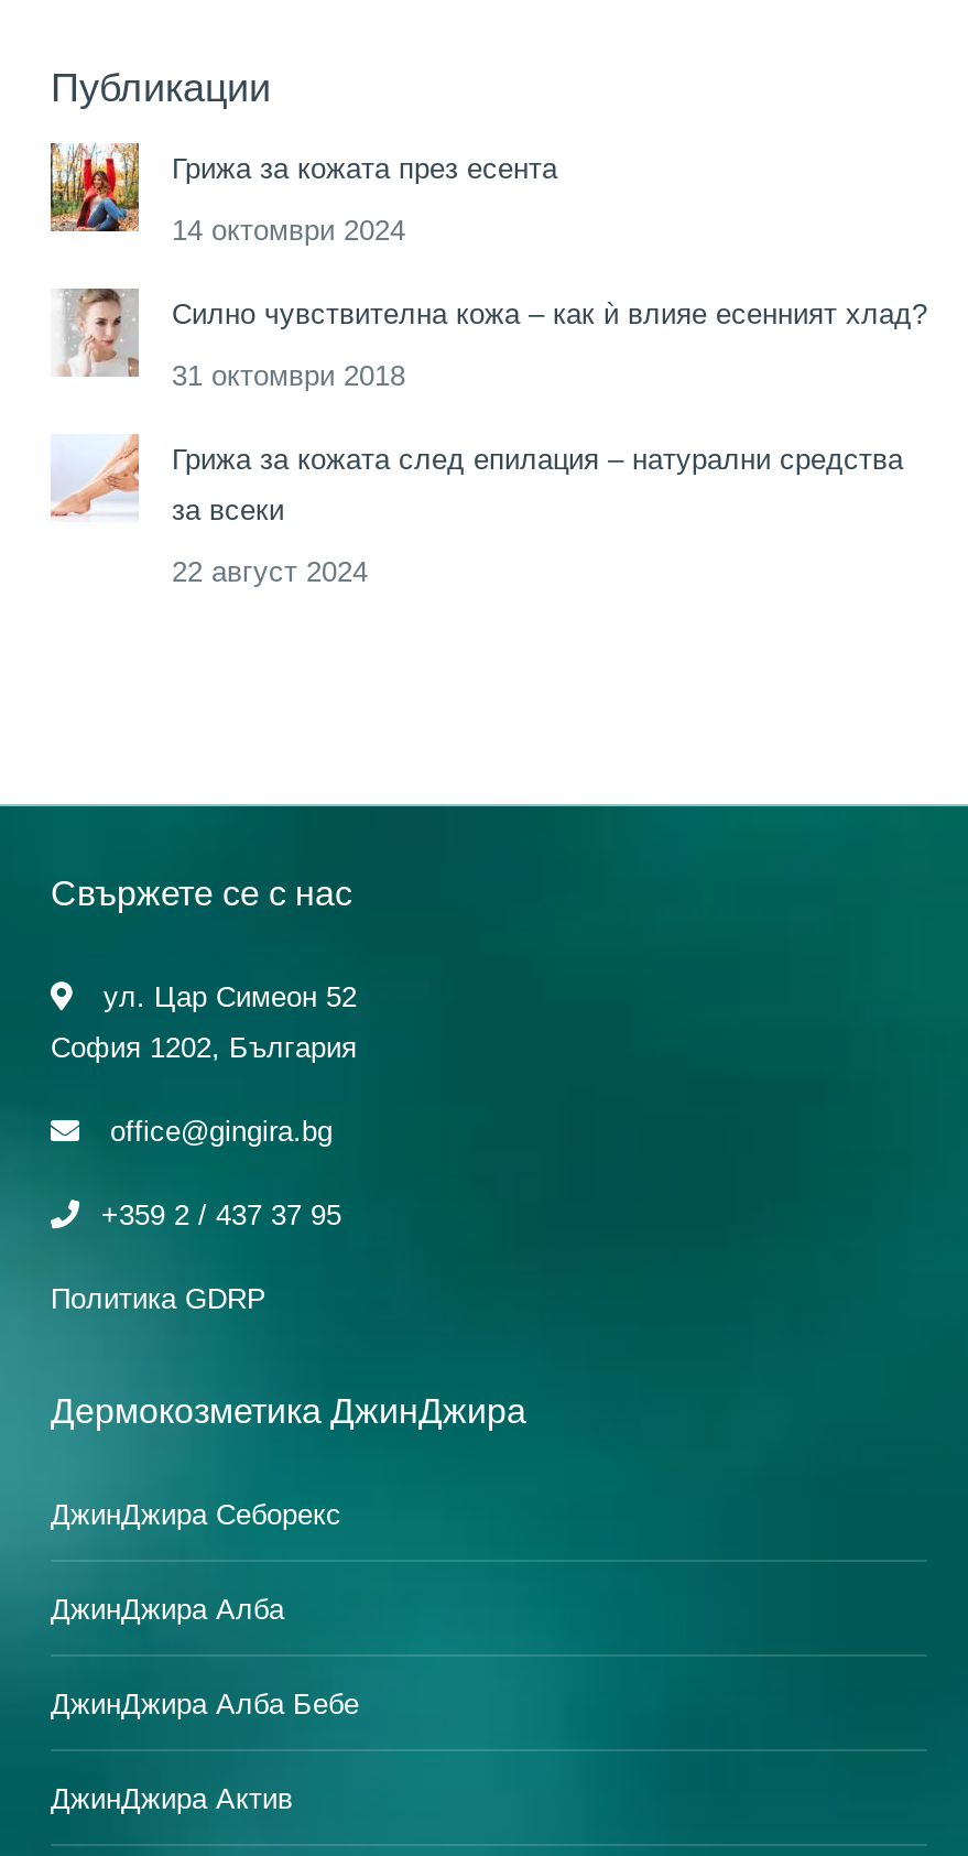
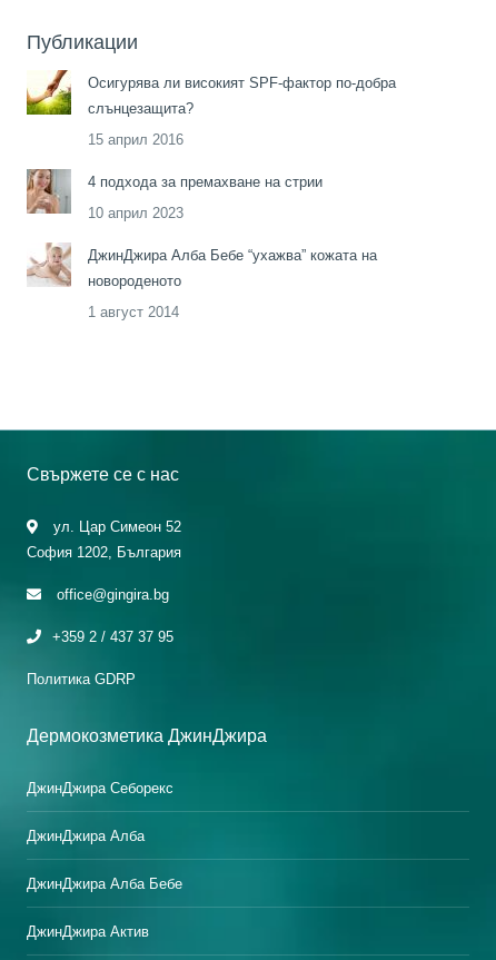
[48,143,927,589] [image] | Грижа за кожата през есента | 14 октомври 2024 | Силно чувствителна кожа – как ѝ влияе есенният хлад? | 31 октомври 2018 | Грижа за кожата след епилация – натурални средства | за всеки | 22 август 2024 -> [27,70,396,321] [image] | Осигурява ли високият SPF-фактор по-добра | слънцезащита? | 15 април 2016 | 4 подхода за премахване на стрии | 10 април 2023 | ДжинДжира Алба Бебе “ухажва” кожата на | новороденото | 1 август 2014
[53,289,139,375] [image] -> [26,169,71,214] [image]
[51,434,139,520] [image] -> [27,243,72,287] [image]

